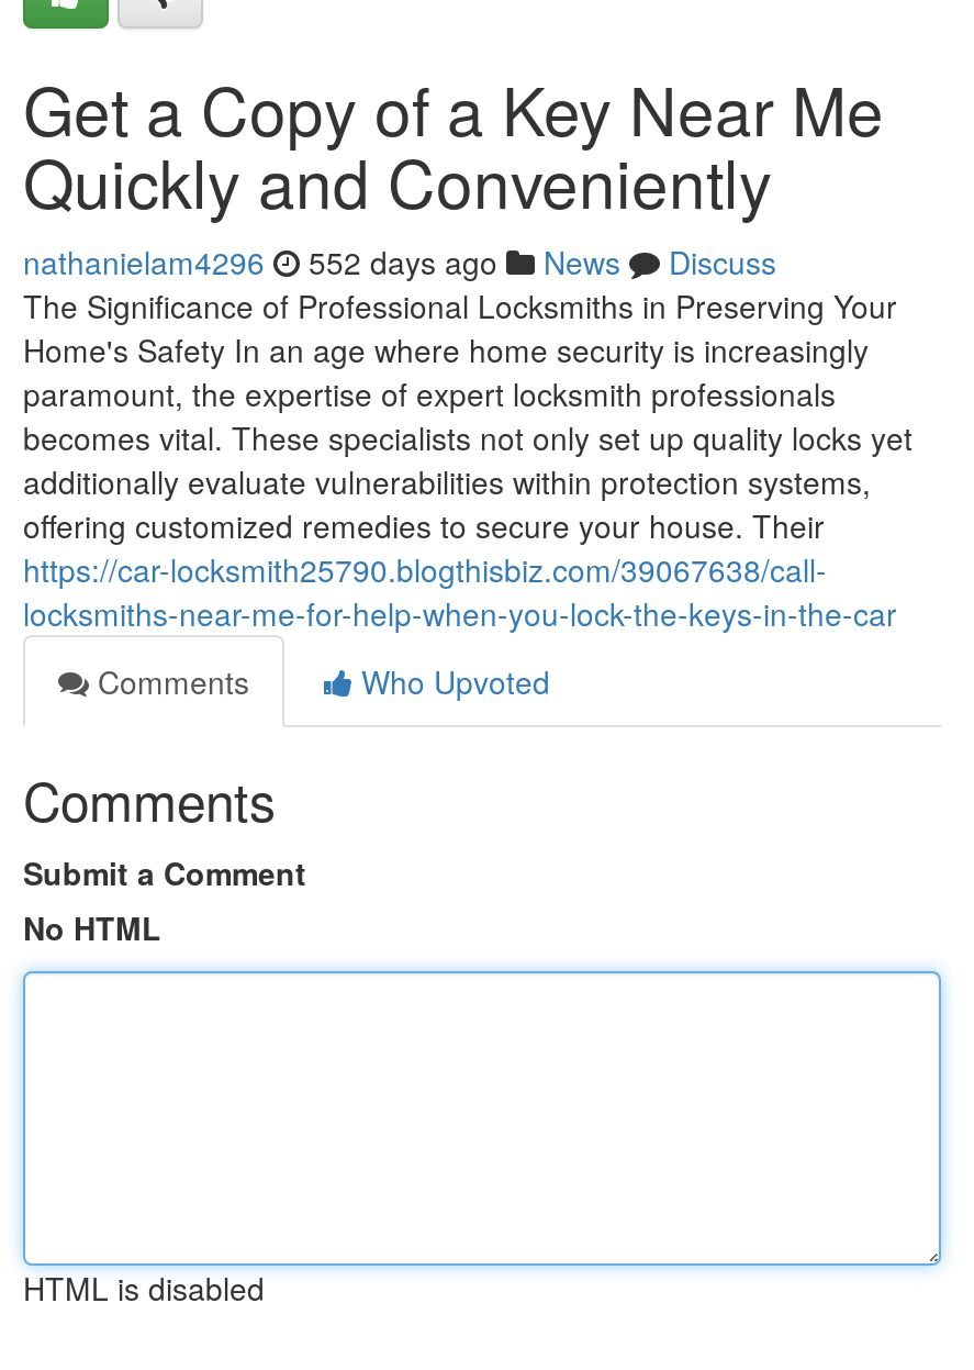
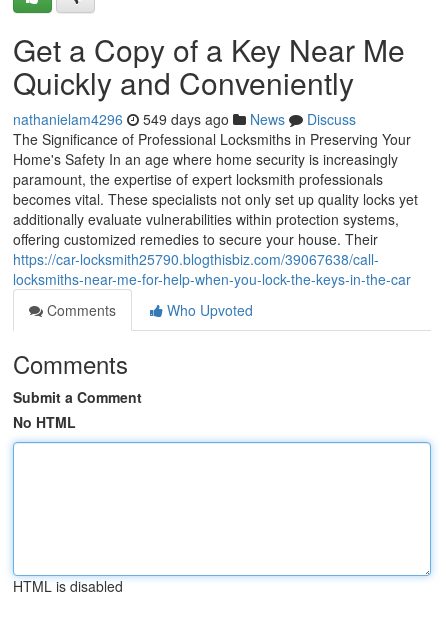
[23,240,776,283] nathanielam4296 552 days ago News Discuss -> [13,109,356,129] nathanielam4296 549 days ago News Discuss

